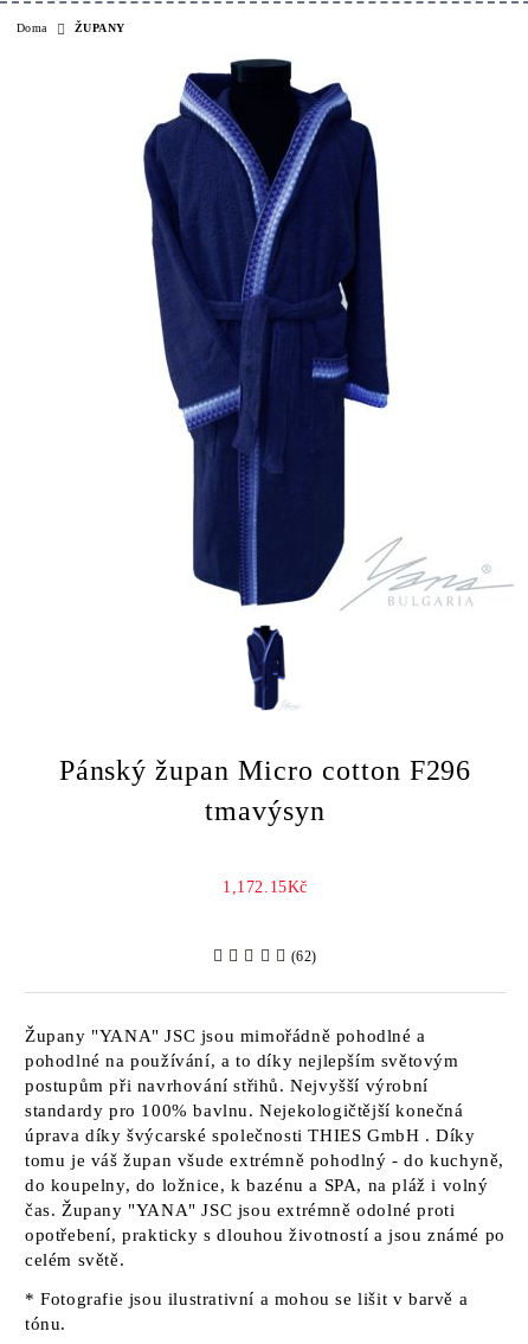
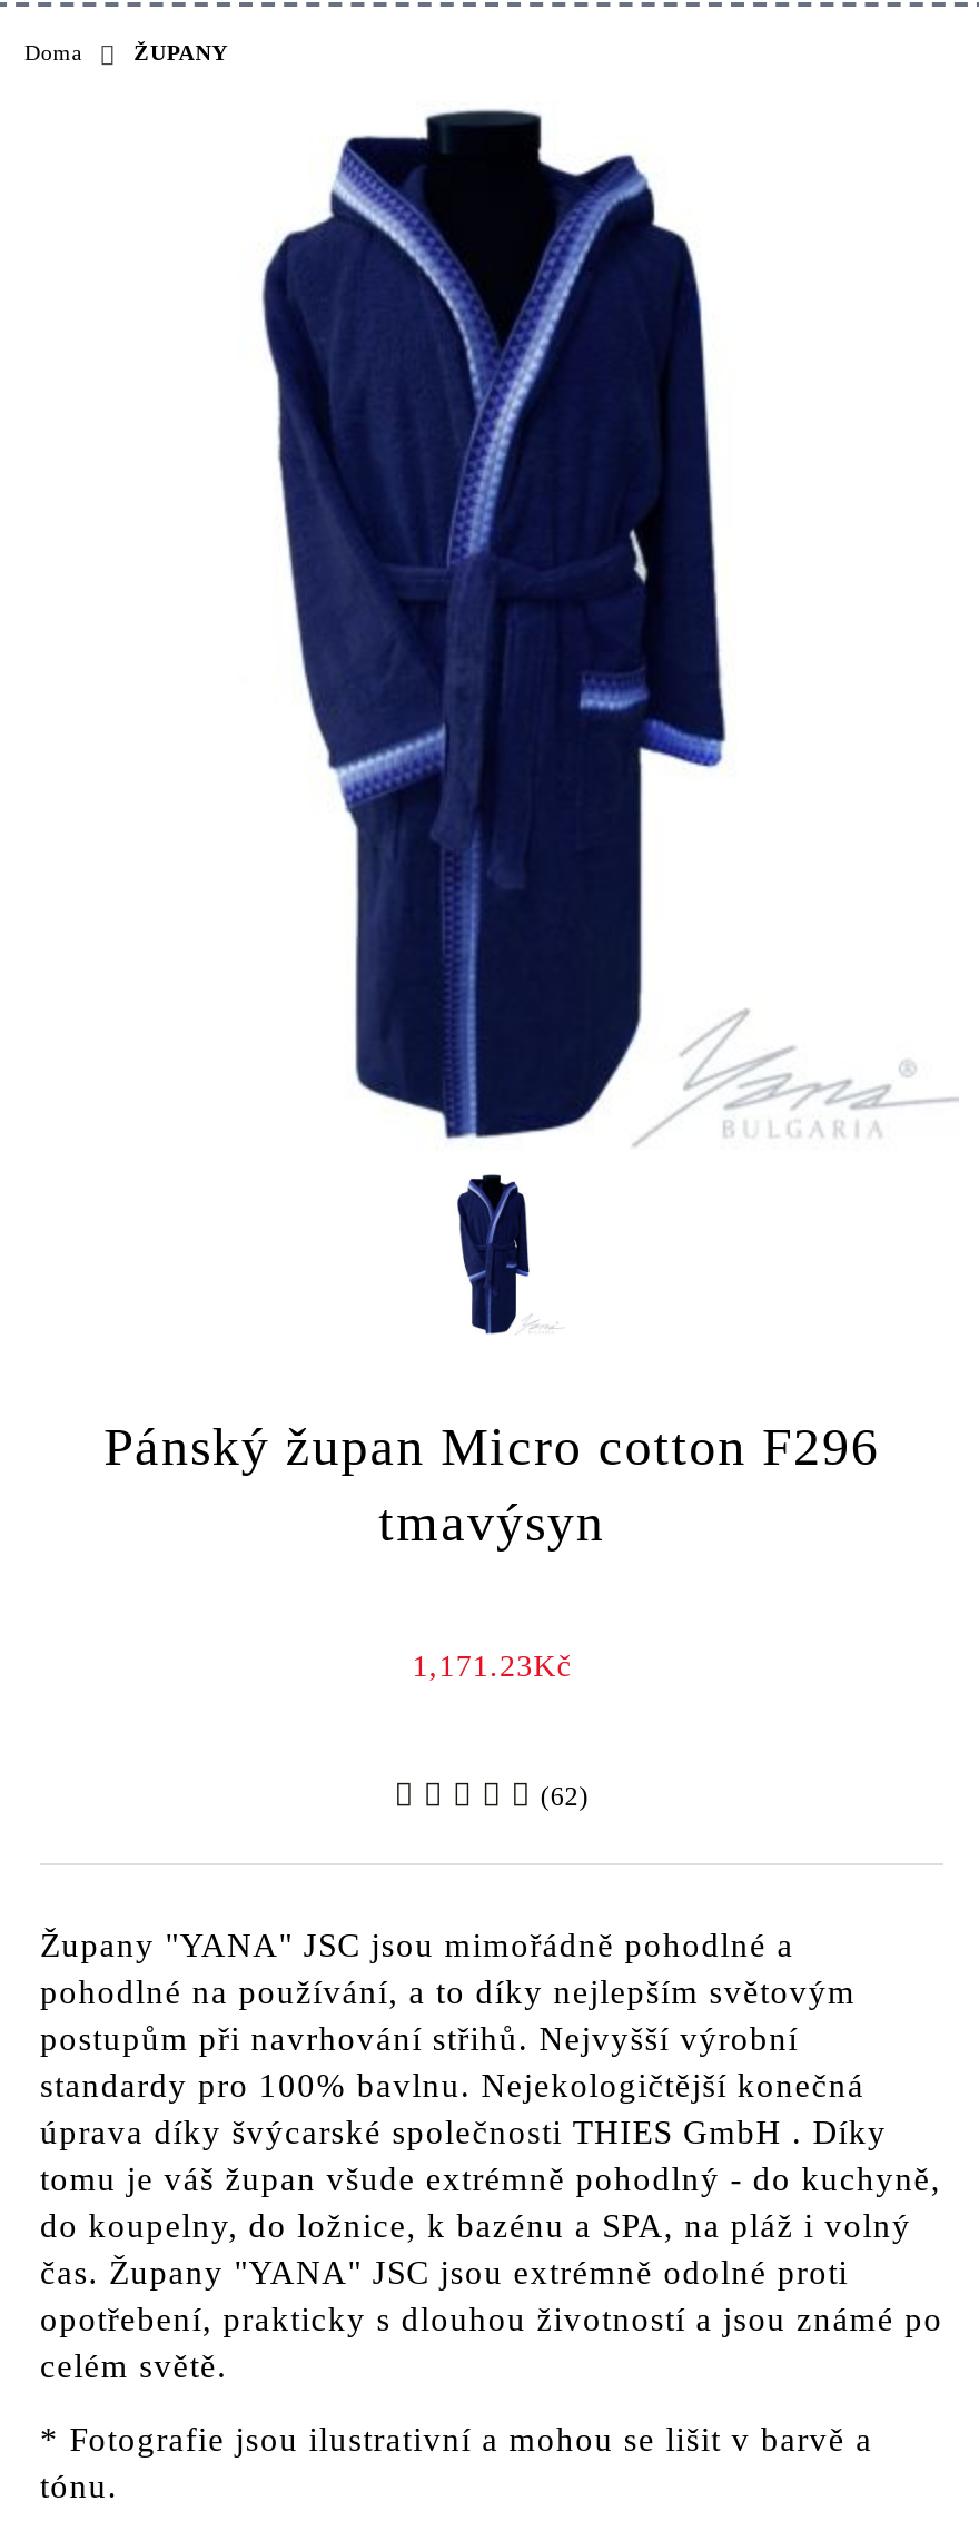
[223,878,308,896] 1,172.15Kč -> [412,1650,571,1683] 1,171.23Kč

